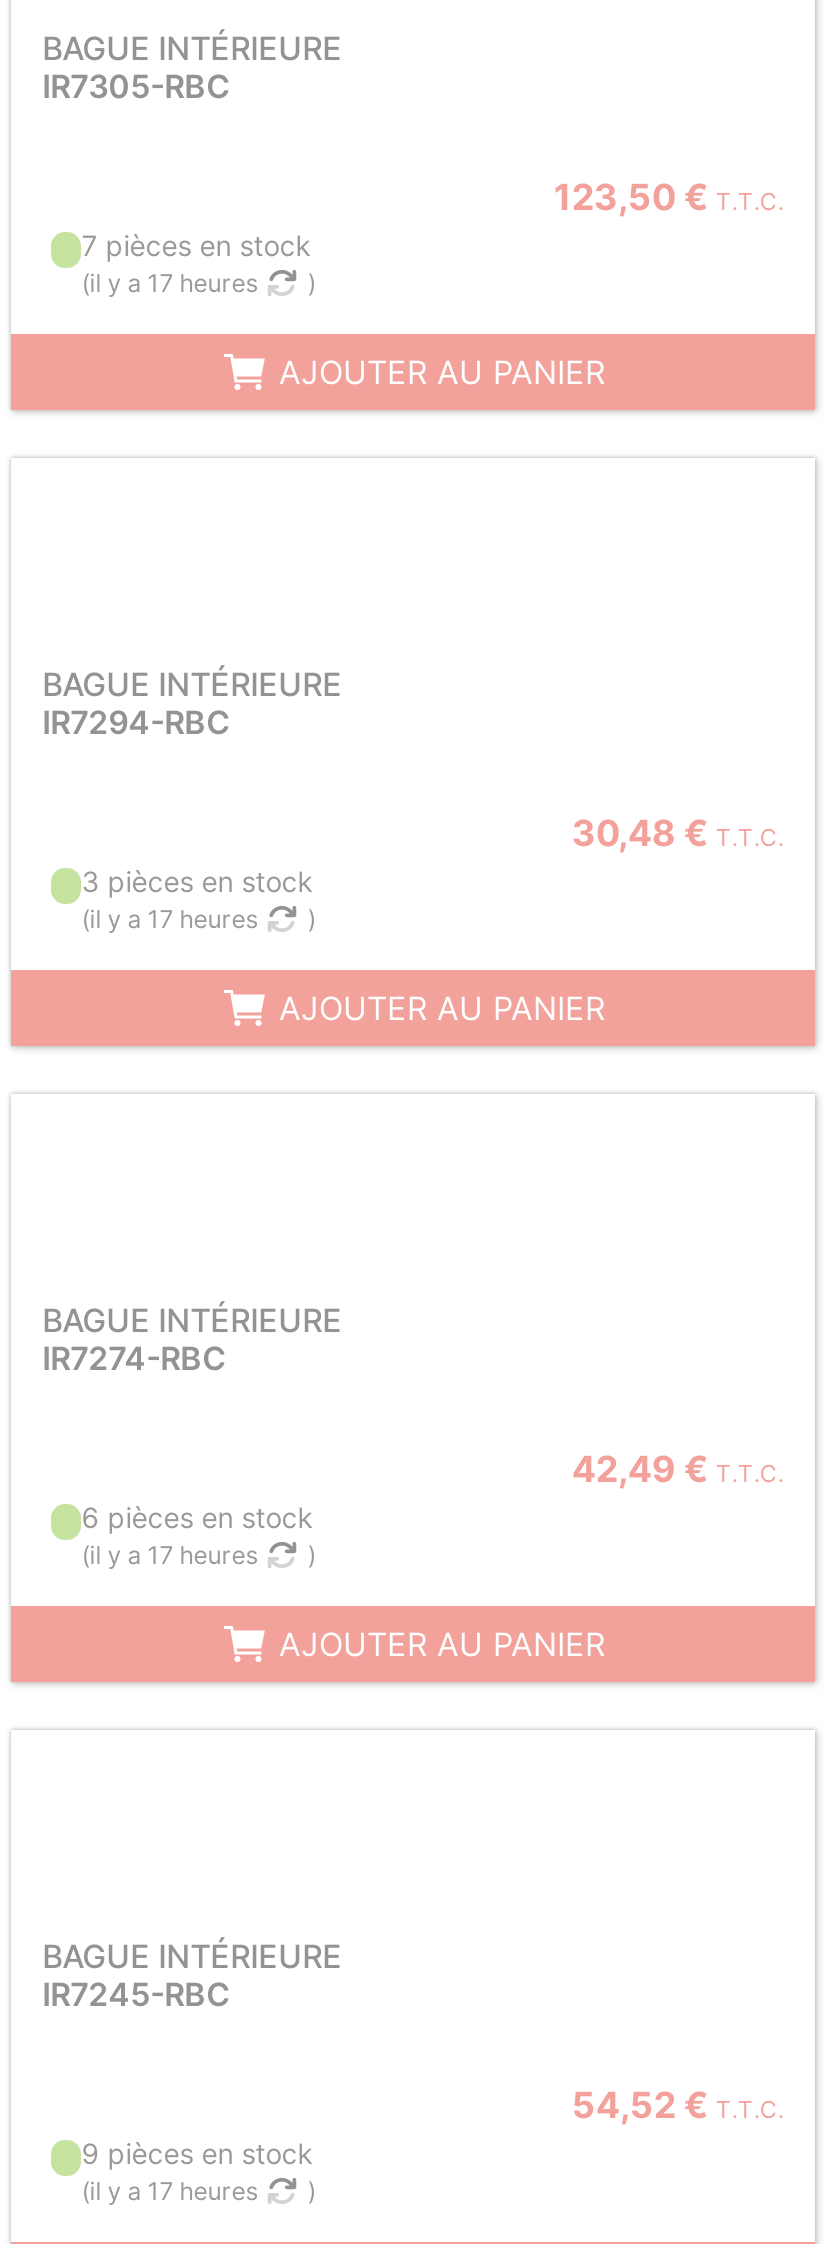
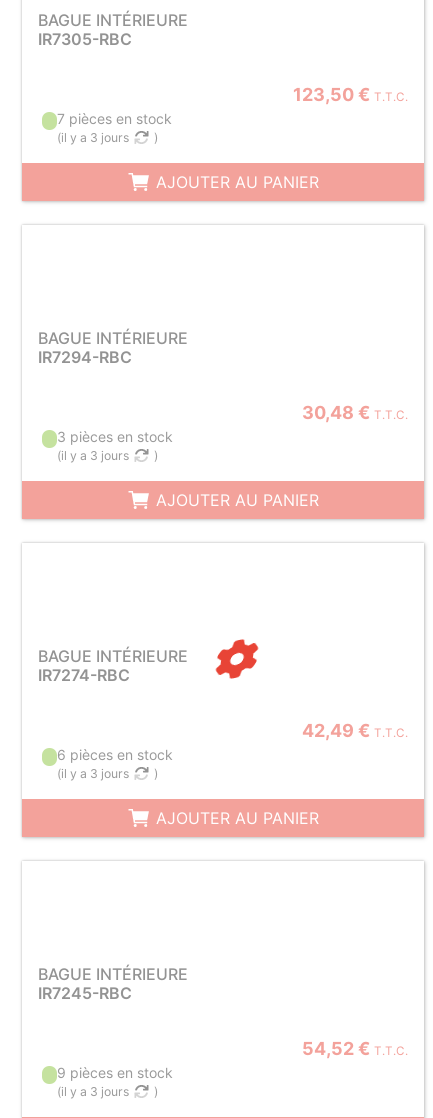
[81,268,257,298] (il y a 17 heures -> [57,130,129,145] (il y a 3 jours
[81,904,257,934] (il y a 17 heures -> [57,448,129,463] (il y a 3 jours
none -> [214,638,260,680] [image]
[81,1540,257,1570] (il y a 17 heures -> [57,766,129,781] (il y a 3 jours
[81,2176,257,2206] (il y a 17 heures -> [57,1084,129,1099] (il y a 3 jours

